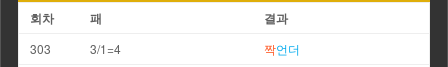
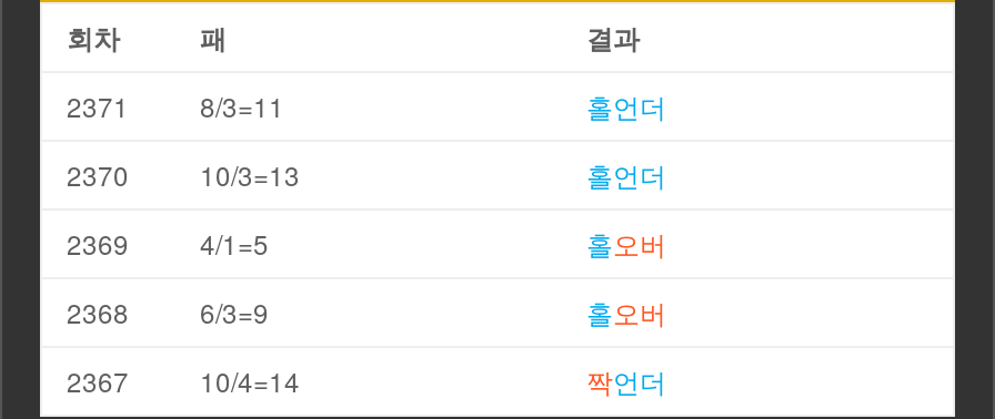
[30,40,121,57] 303 | 3/1=4 -> [67,86,666,399] 2371 | 8/3=11 | 홀언더 | 2370 | 10/3=13 | 홀언더 | 2369 | 4/1=5 | 홀 오버 | 2368 | 6/3=9 | 홀 오버 | 2367 | 10/4=14

